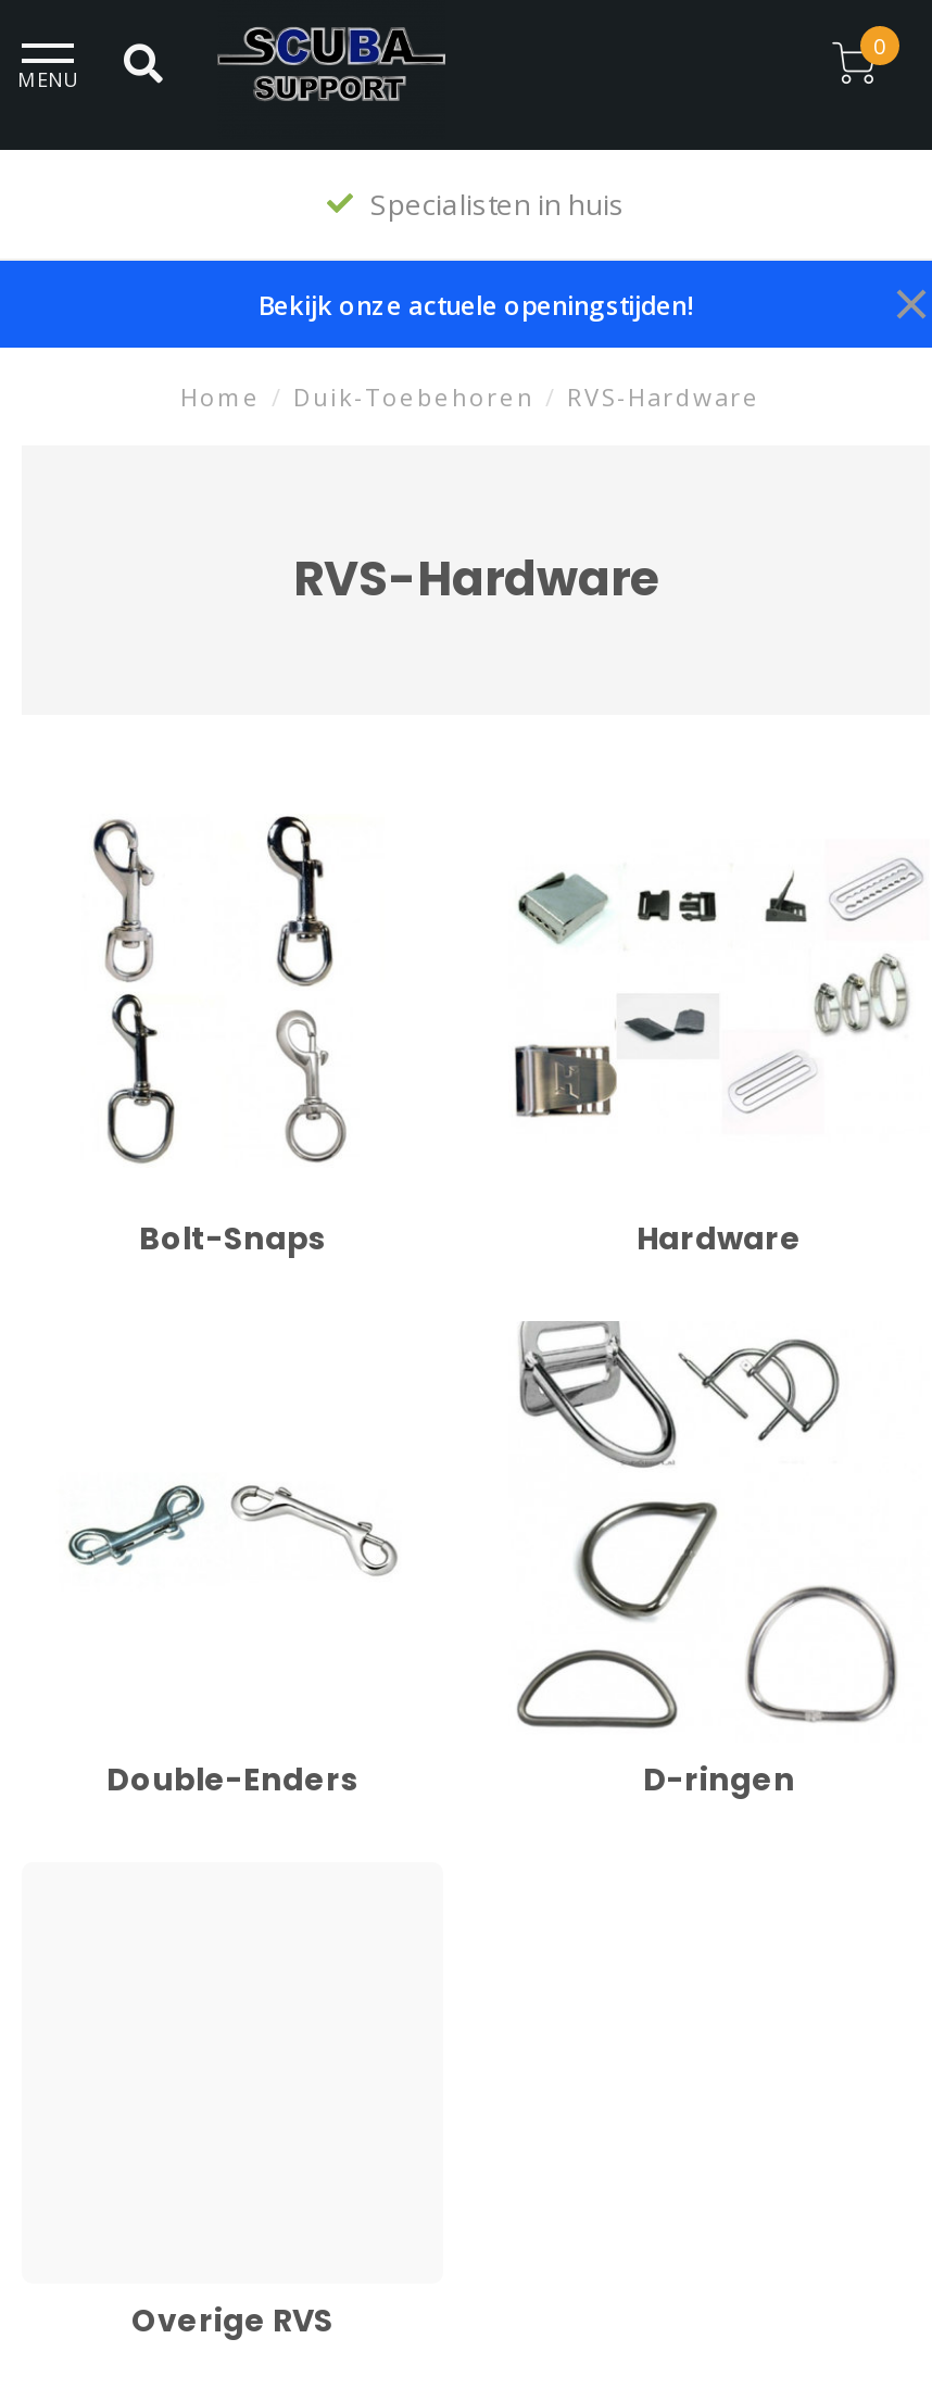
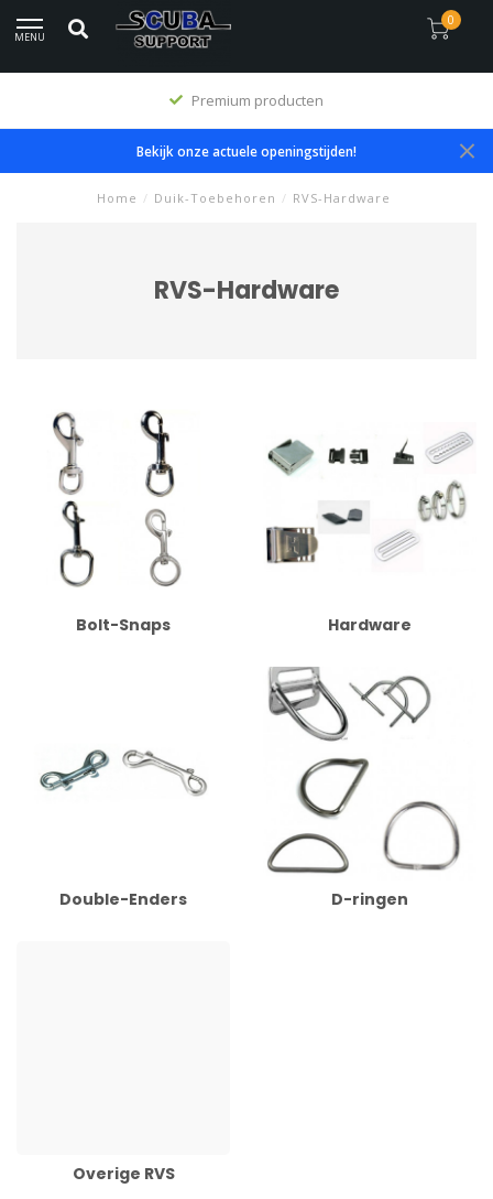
[370,185,625,224] Specialisten in huis -> [191,90,324,110] Premium producten

